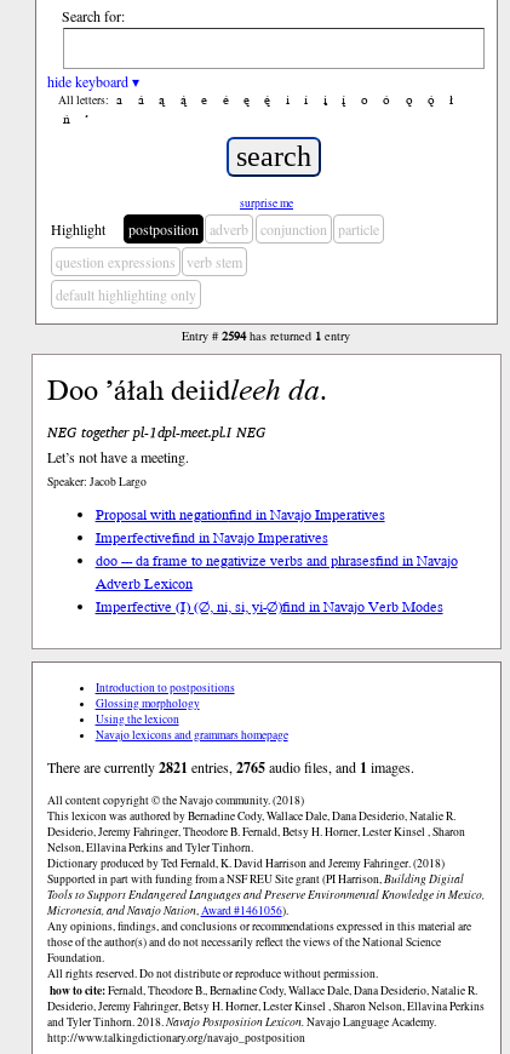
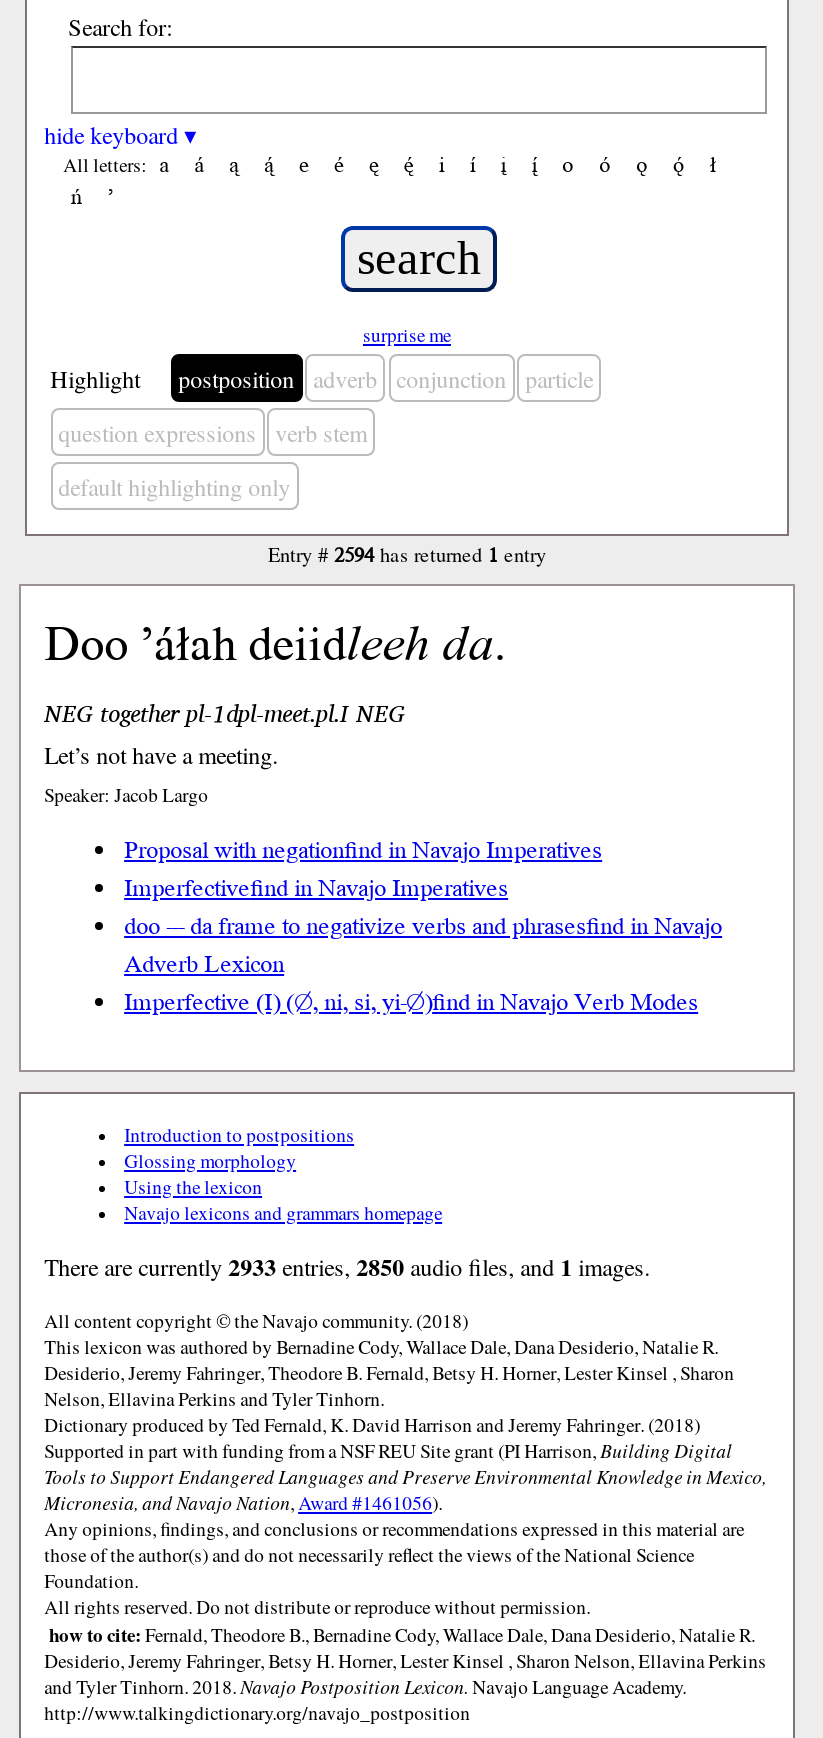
[47,758,414,778] There are currently 2821 entries, 2765 audio files, and 1 images. -> [44,1251,650,1285] There are currently 2933 entries, 2850 audio files, and 1 images.

